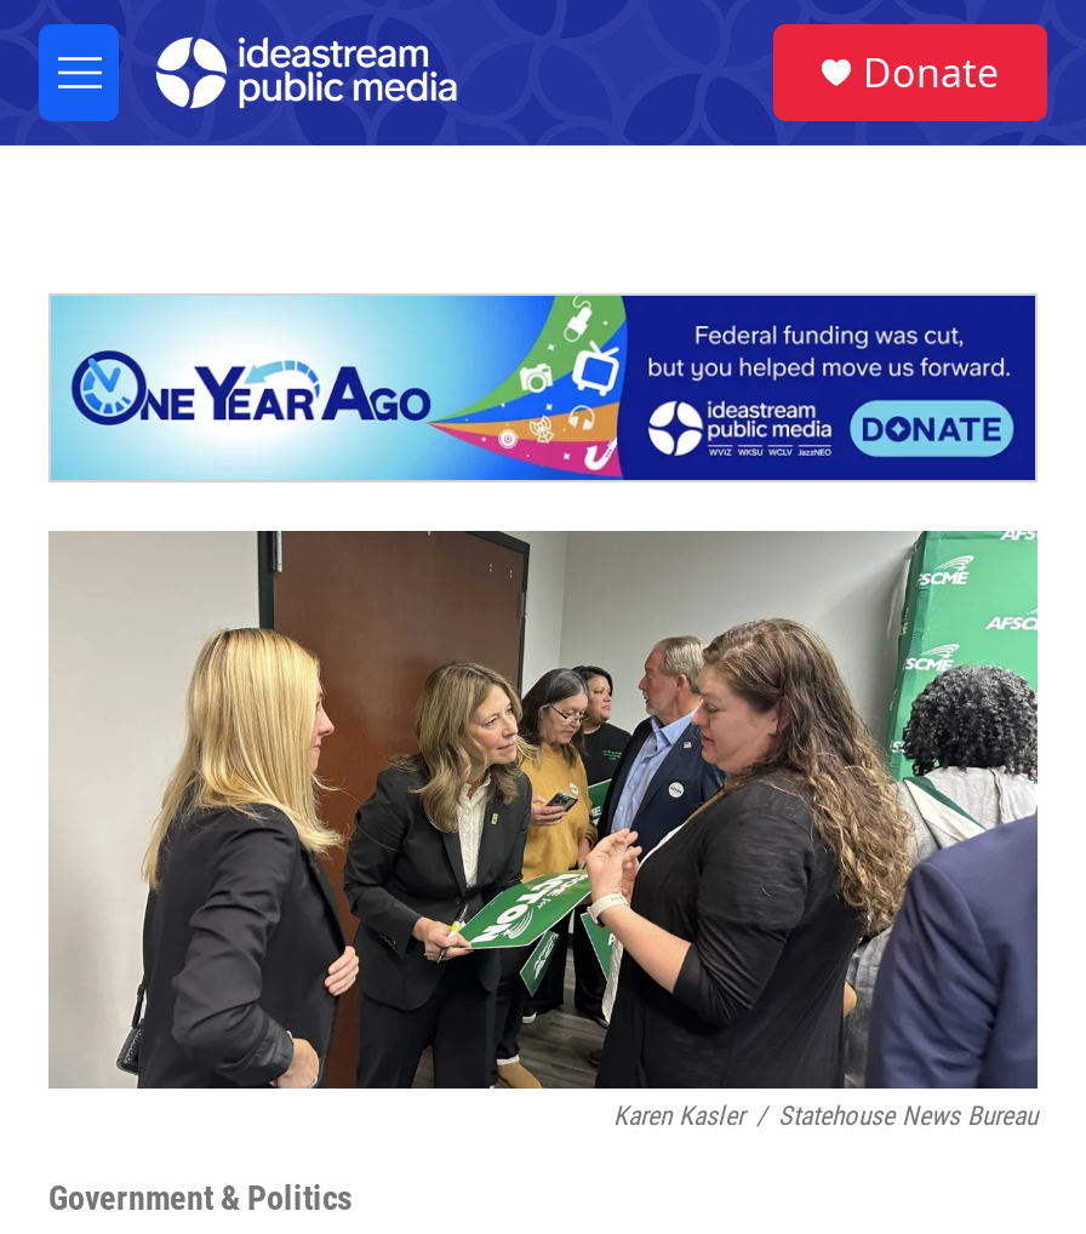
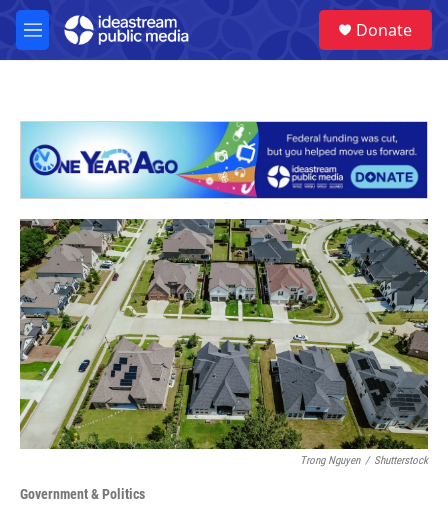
[48,531,1038,1133] [image] | Karen Kasler / Statehouse News Bureau -> [19,218,429,467] [image] | Trong Nguyen / Shutterstock

